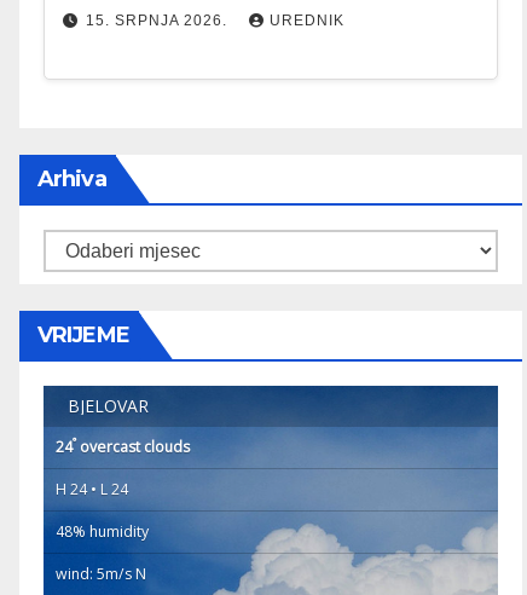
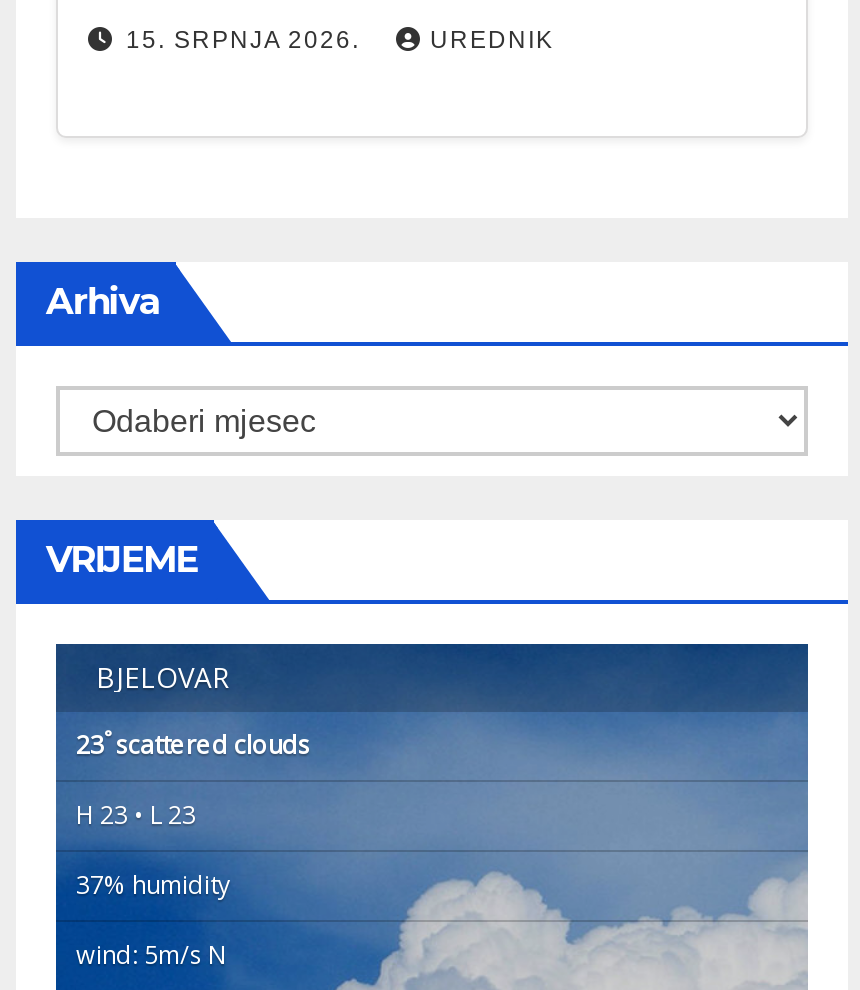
[56,434,190,457] 24°overcast clouds -> [76,724,310,761] 23°scattered clouds
[56,478,128,499] H 24 • L 24 -> [76,797,196,831] H 23 • L 23
[56,521,149,541] 48% humidity -> [76,867,230,901] 37% humidity

